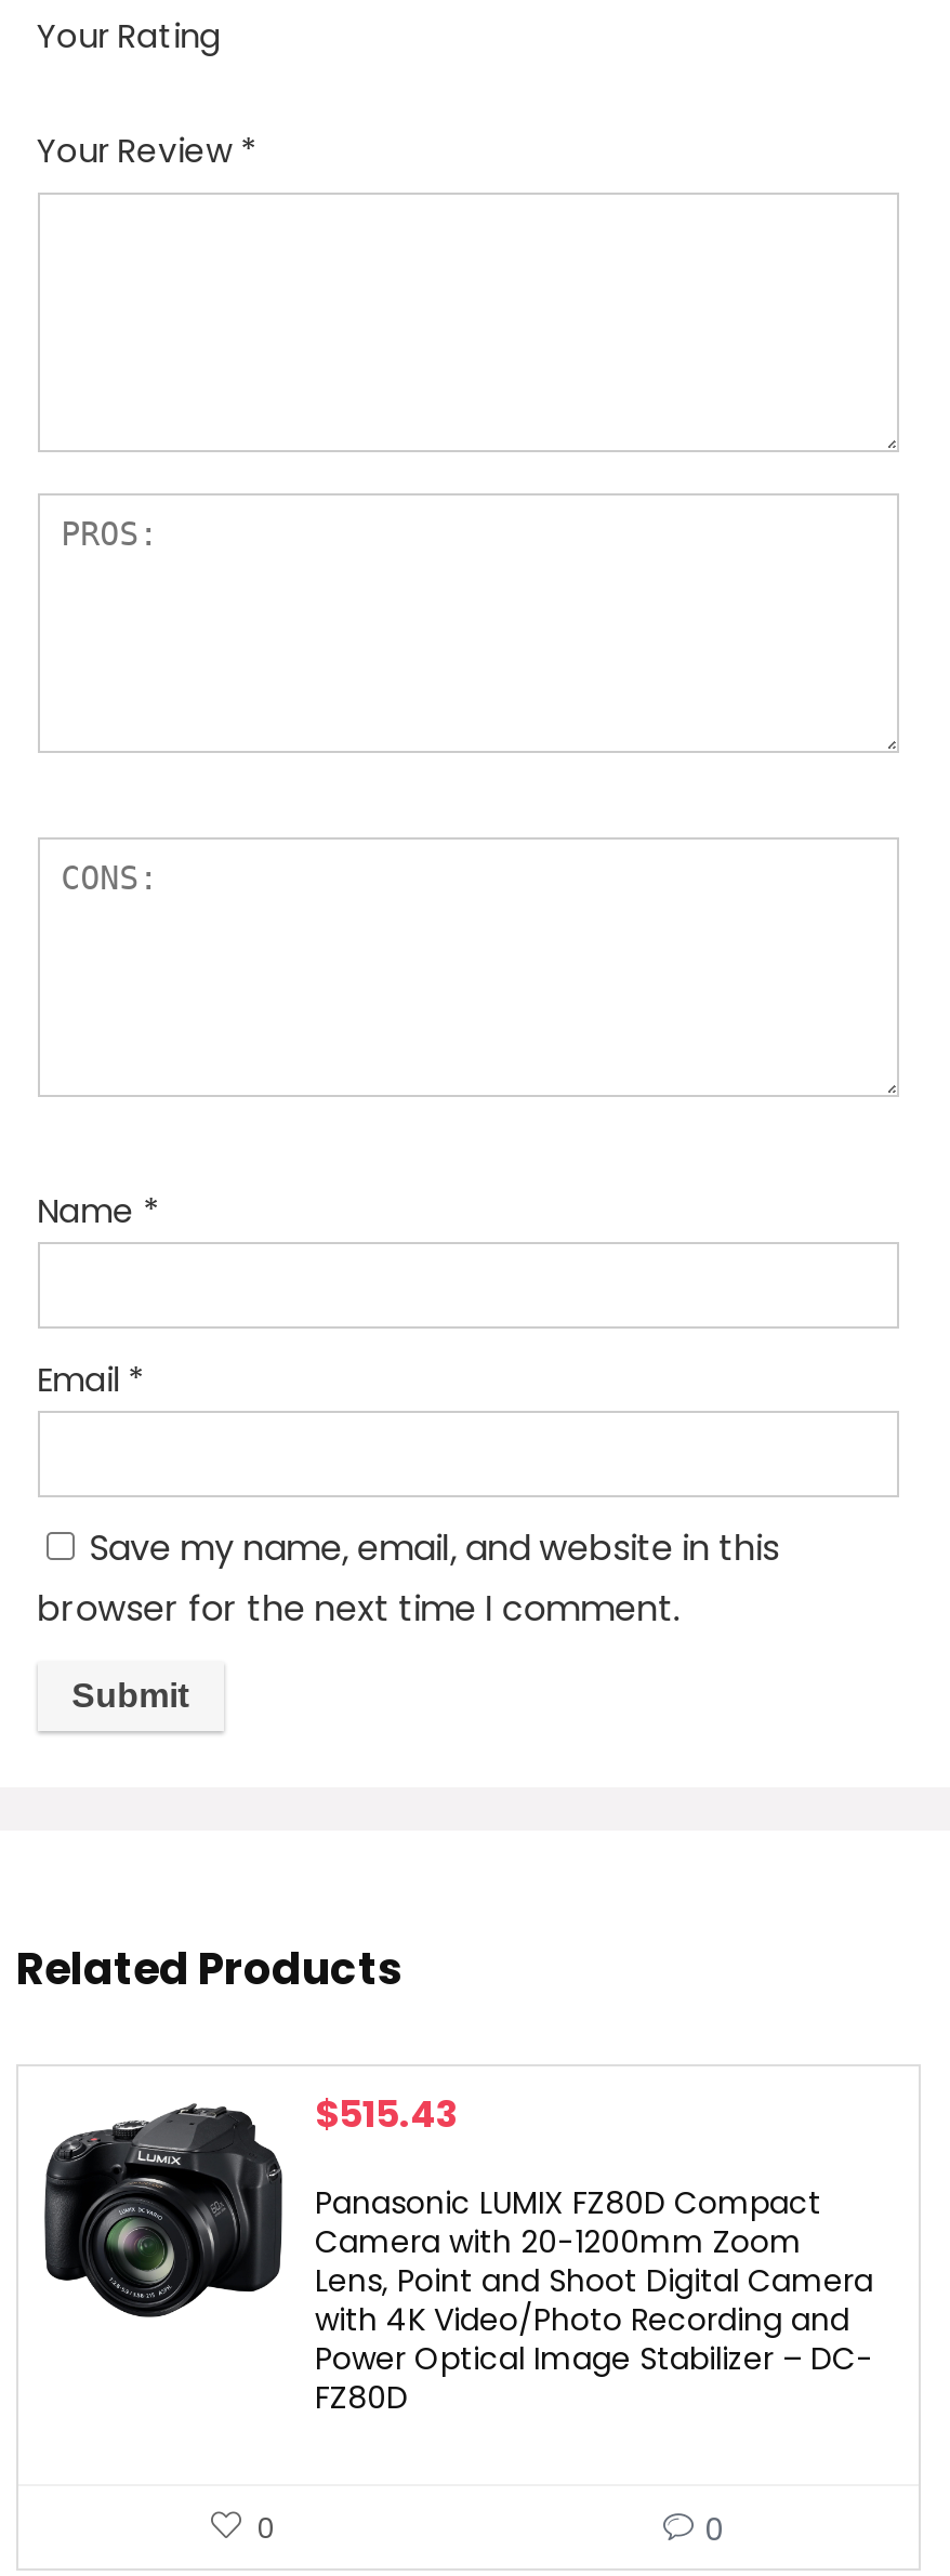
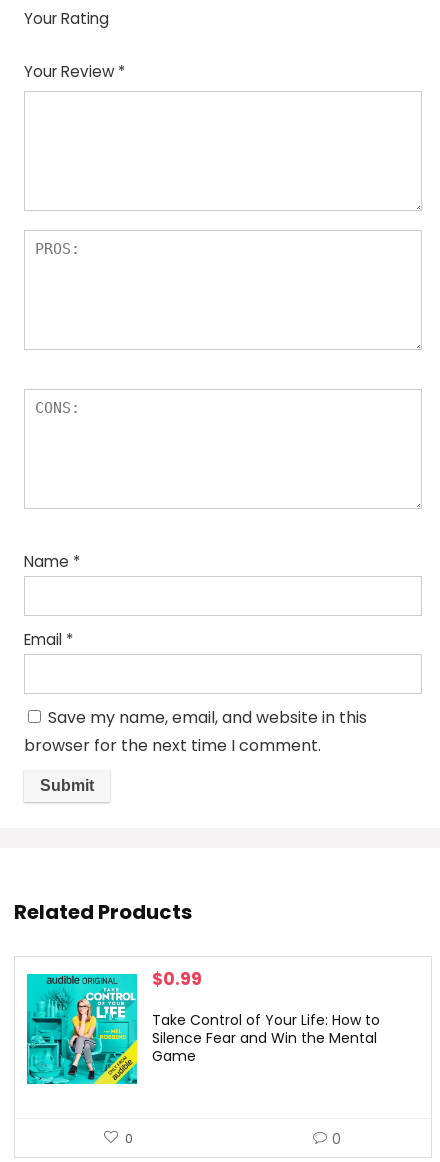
[42,2087,460,2341] [image] | $515.43 -> [26,966,202,1085] [image] | $0.99
[315,2180,873,2418] Panasonic LUMIX FZ80D Compact | Camera with 20-1200mm Zoom | Lens, Point and Shoot Digital Camera | with 4K Video/Photo Recording and | Power Optical Image Stabilizer – DC- | FZ80D -> [152,1009,380,1065] Take Control of Your Life: How to | Silence Fear and Win the Mental | Game

